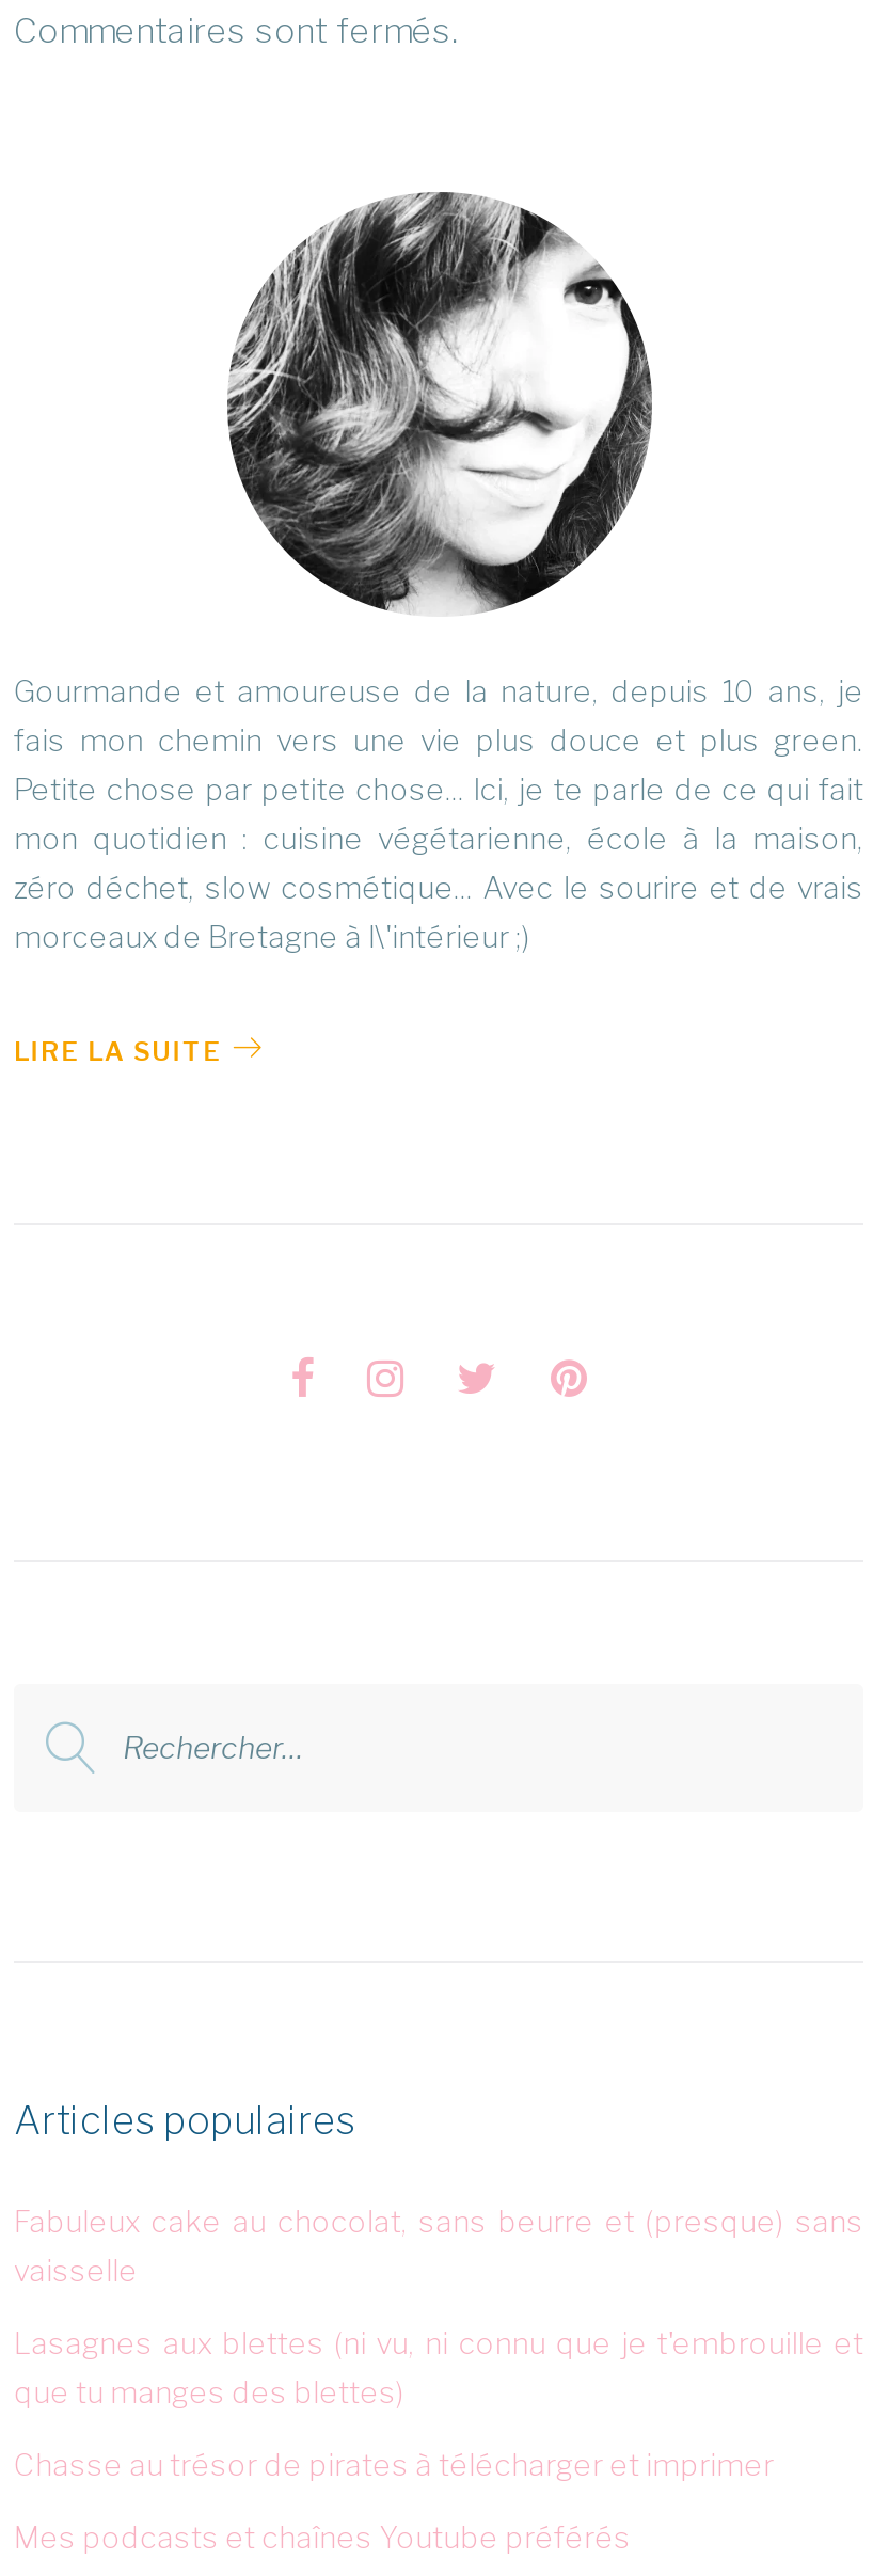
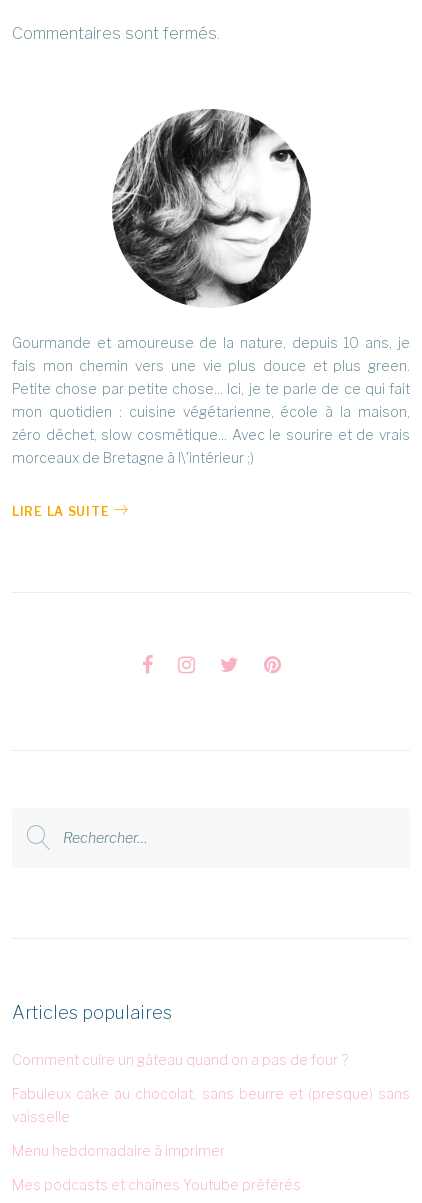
none -> [12,1051,348,1068] Comment cuire un gâteau quand on a pas de four ?
moved [14,2202,863,2288] -> [12,1085,410,1125]: Fabuleux cake au chocolat, sans beurre et (presque) sans | vaisselle
[14,2324,863,2482] Lasagnes aux blettes (ni vu, ni connu que je t'embrouille et | que tu manges des blettes) | Chasse au trésor de pirates à télécharger et imprimer -> [12,1142,225,1159] Menu hebdomadaire à imprimer

